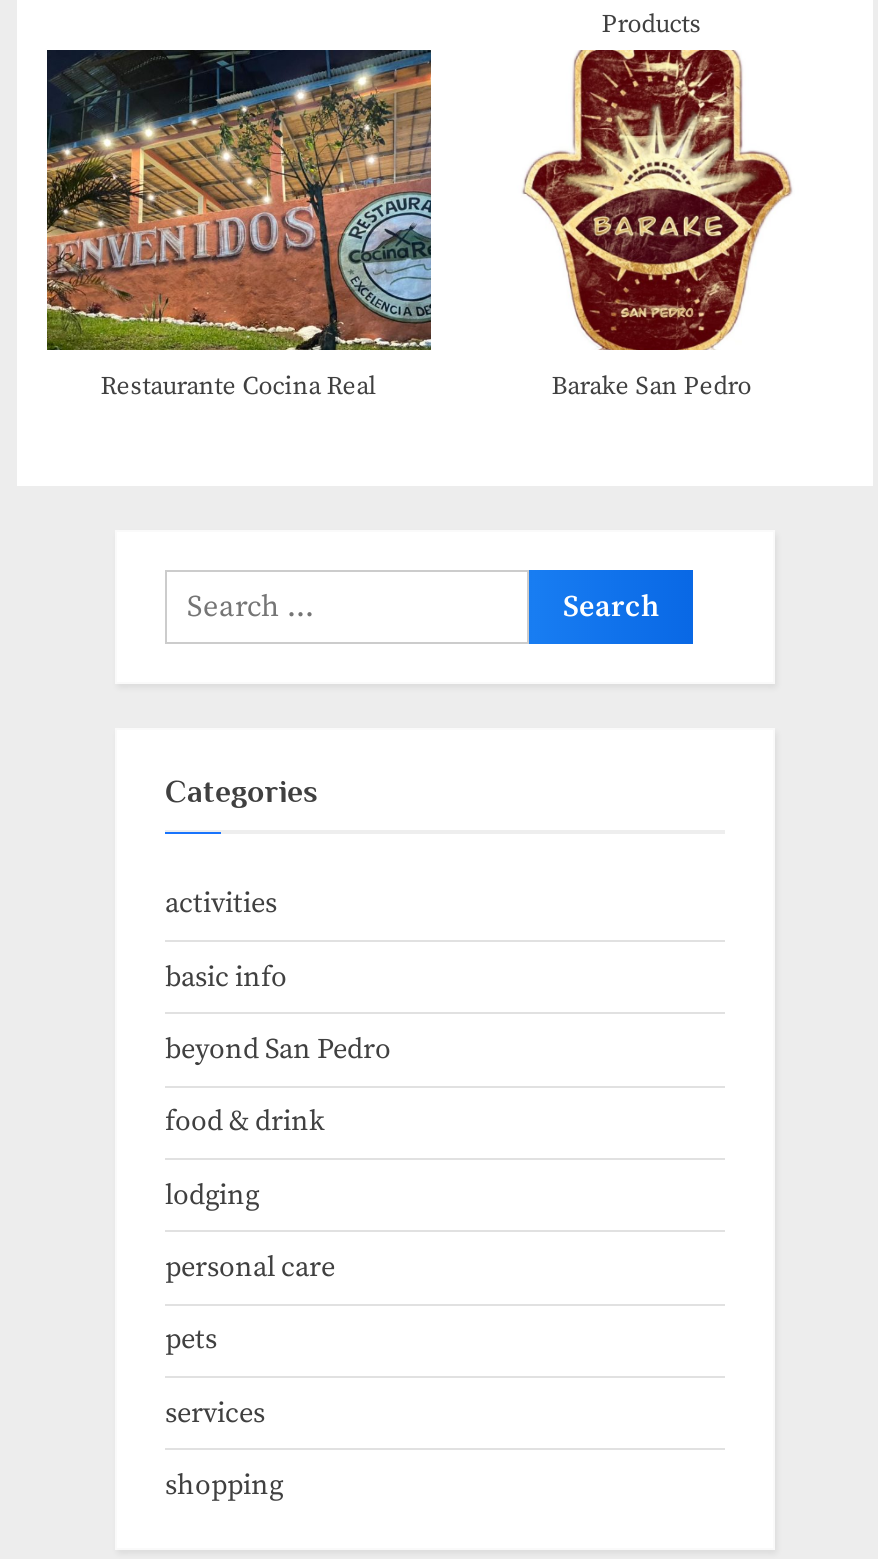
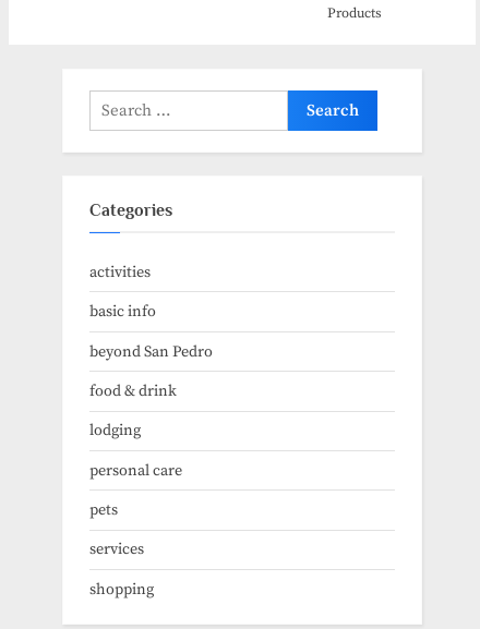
[45,48,751,402] [image] | Restaurante Cocina Real | Barake San Pedro -> none
[523,48,793,352] [image] -> none

